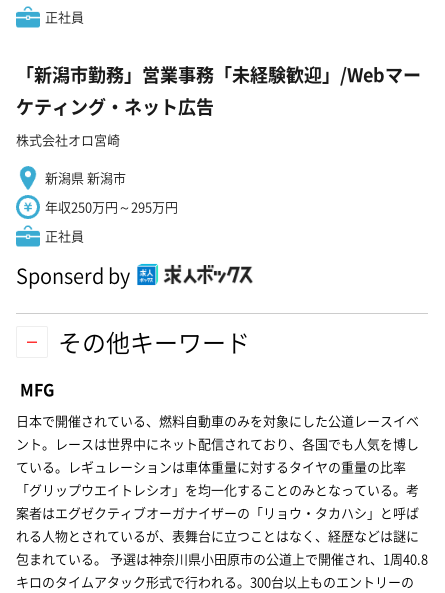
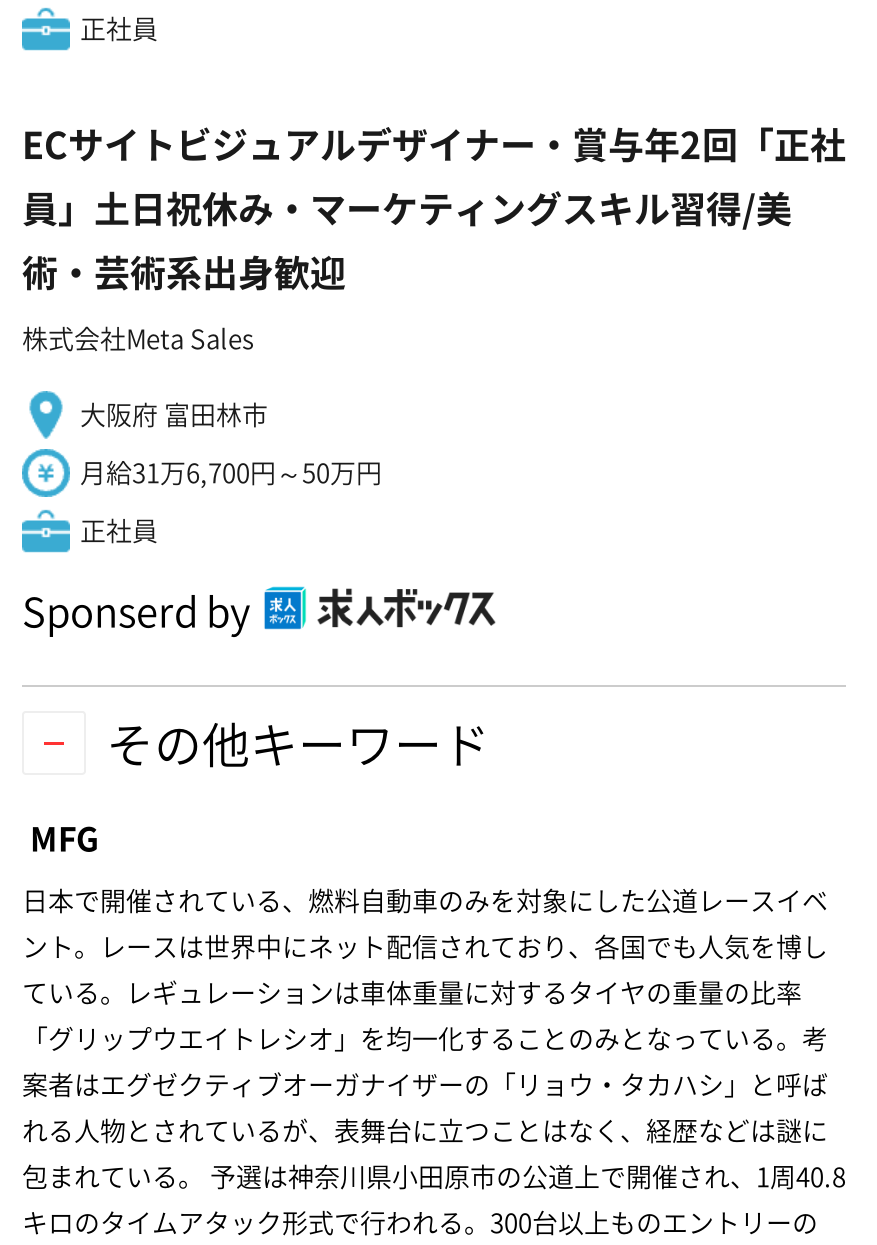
[16,61,421,149] 「新潟市勤務」営業事務「未経験歓迎」/Webマー | ケティング・ネット広告 | 株式会社オロ宮崎 -> [22,117,846,357] ECサイトビジュアルデザイナー・賞与年2回「正社 | 員」土日祝休み・マーケティングスキル習得/美 | 術・芸術系出身歓迎 | 株式会社Meta Sales
[45,168,126,187] 新潟県 新潟市 -> [80,395,268,433] 大阪府 富田林市
[45,197,178,216] 年収250万円～295万円 -> [80,453,382,491] 月給31万6,700円～50万円

